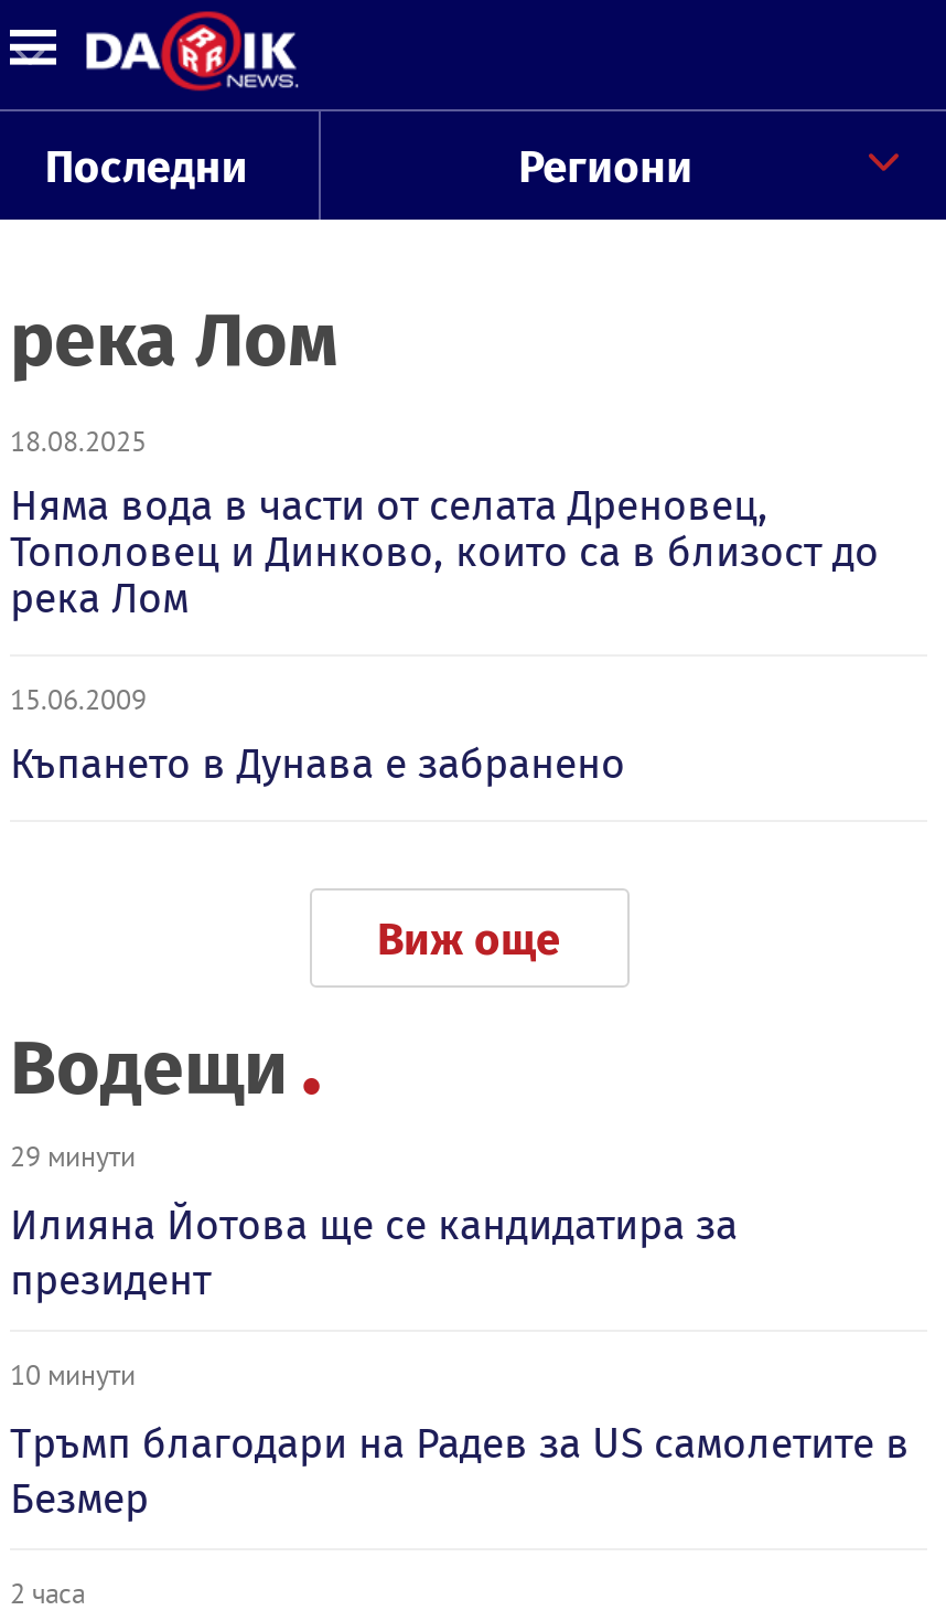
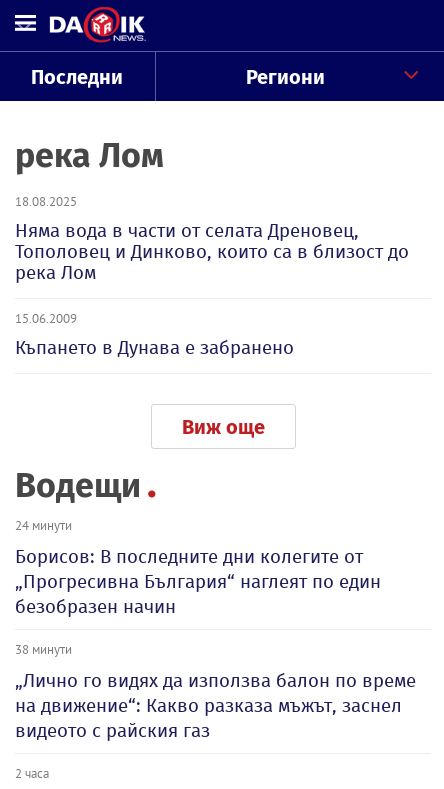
[10,1138,136,1173] 29 минути -> [15,517,72,533] 24 минути
[10,1199,738,1305] Илияна Йотова ще се кандидатира за | президент -> [15,545,381,618] Борисов: В последните дни колегите от | „Прогресивна България“ наглеят по един | безобразен начин
[10,1356,136,1391] 10 минути -> [15,641,72,657] 38 минути
[10,1418,910,1524] Тръмп благодари на Радев за US самолетите в | Безмер -> [15,669,416,742] „Лично го видях да използва балон по време | на движение“: Какво разказа мъжът, заснел | видеото с райския газ

